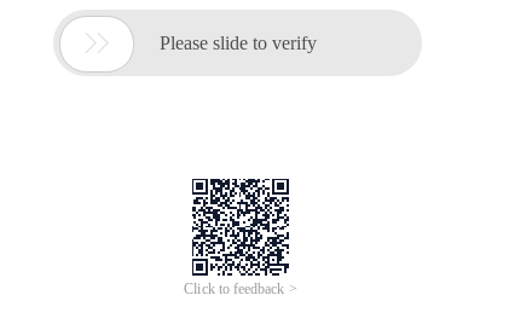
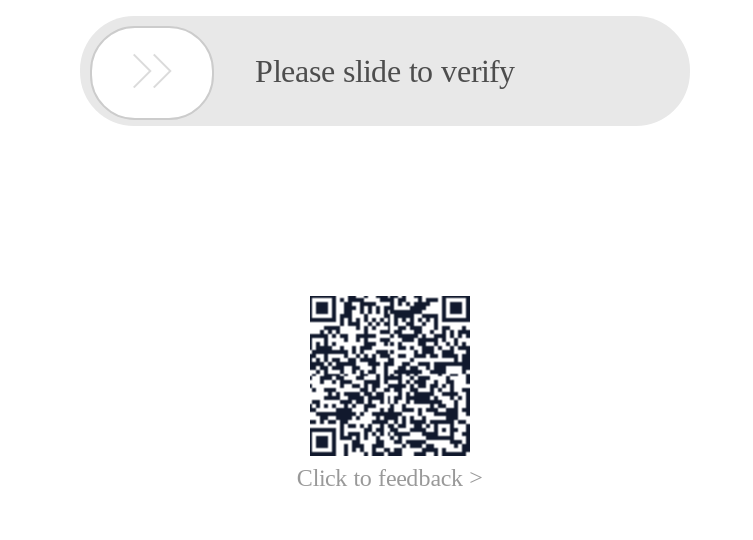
[192,178,289,277] [image] -> [308,294,472,458] [image]

